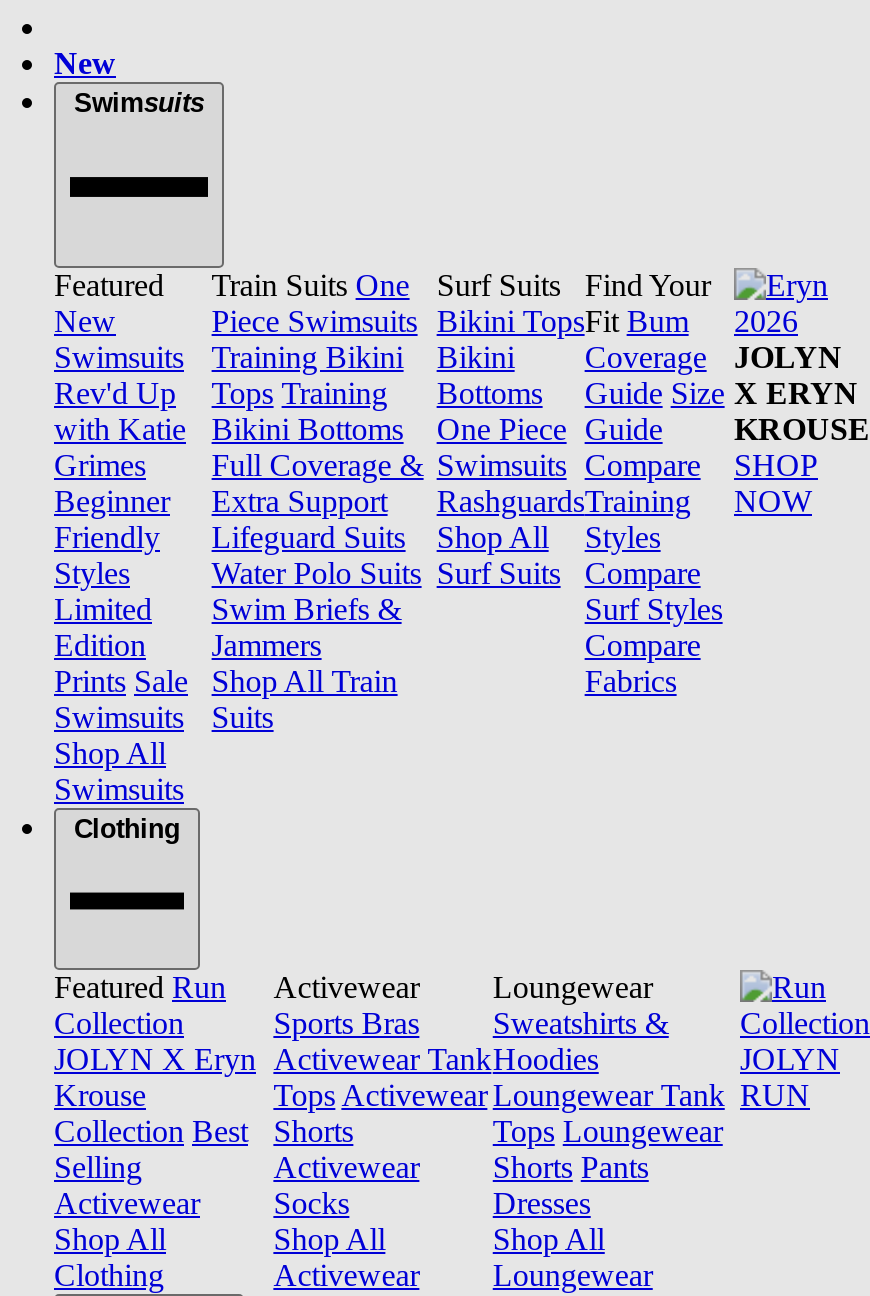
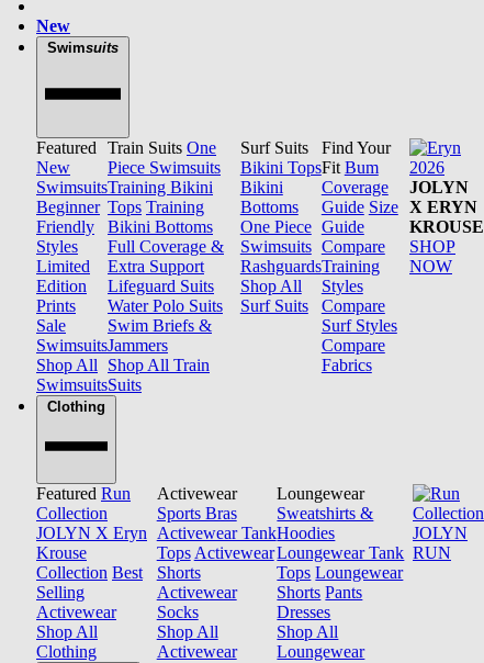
[54,375,186,481] Rev'd Up | with Katie | Grimes -> none
moved [54,483,170,661] -> [36,197,100,295]: Beginner | Friendly | Styles | Limited | Edition

